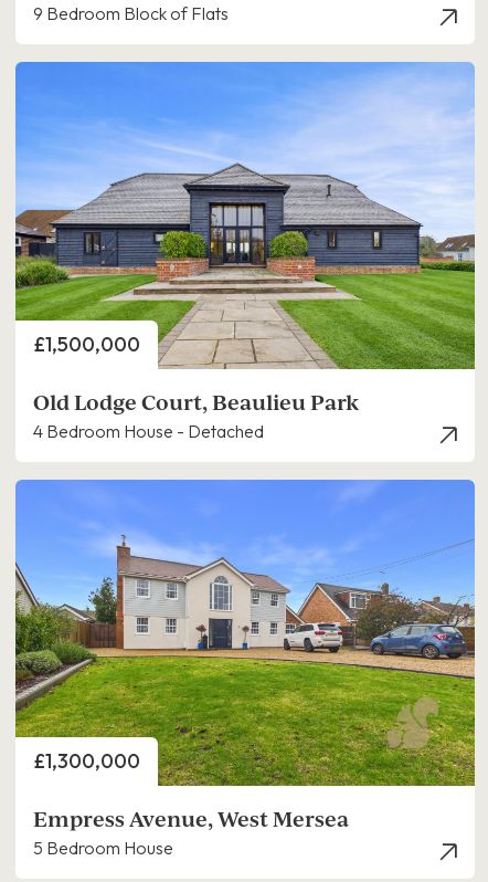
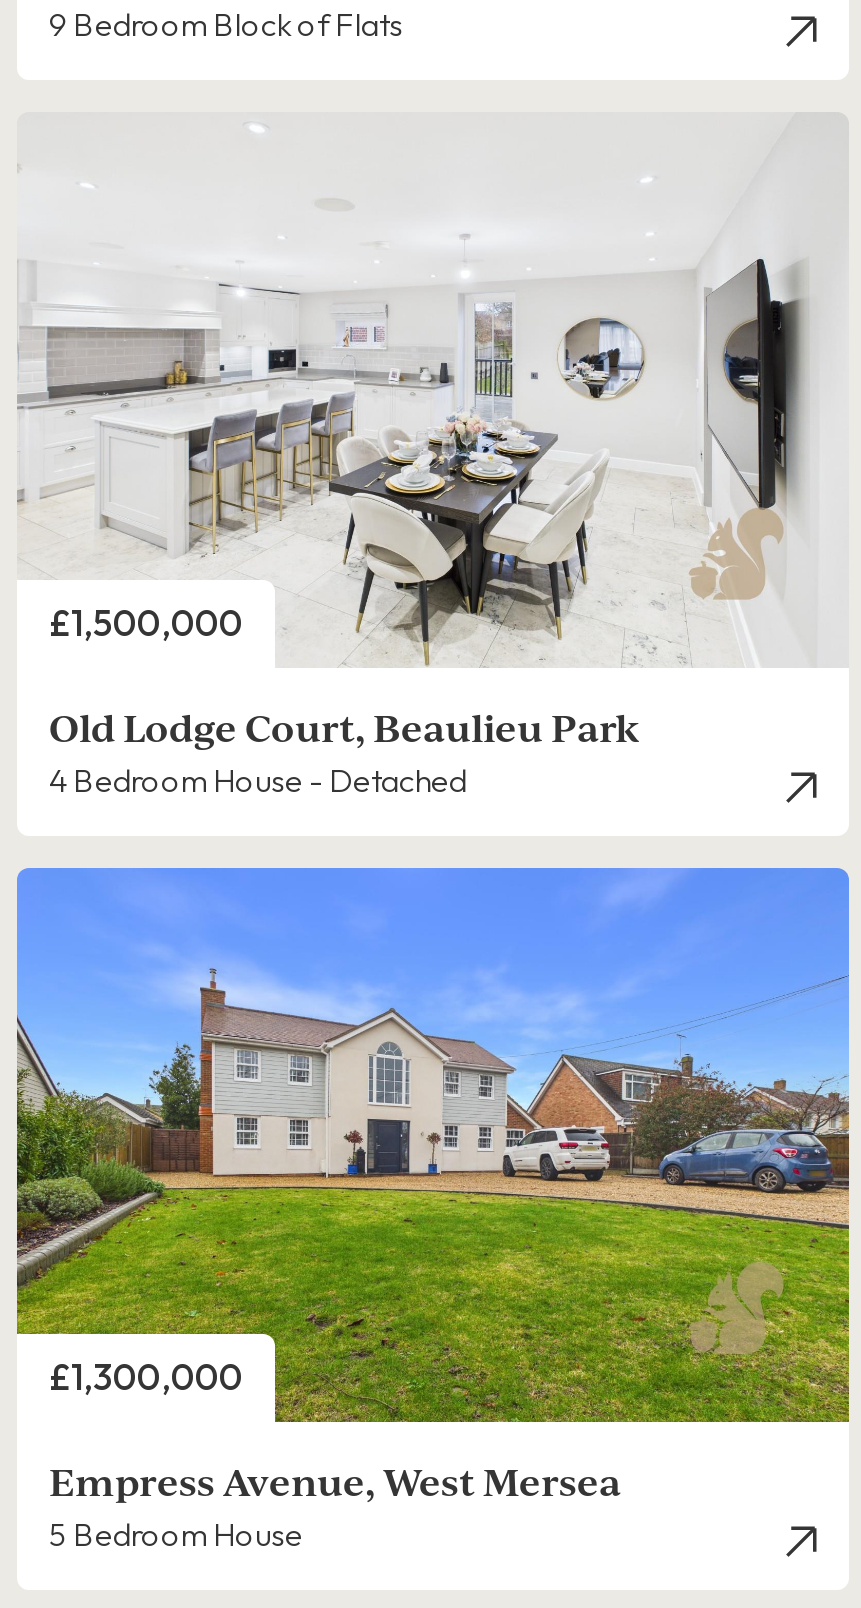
[14,61,476,370] [image] -> [17,112,849,668] [image]

